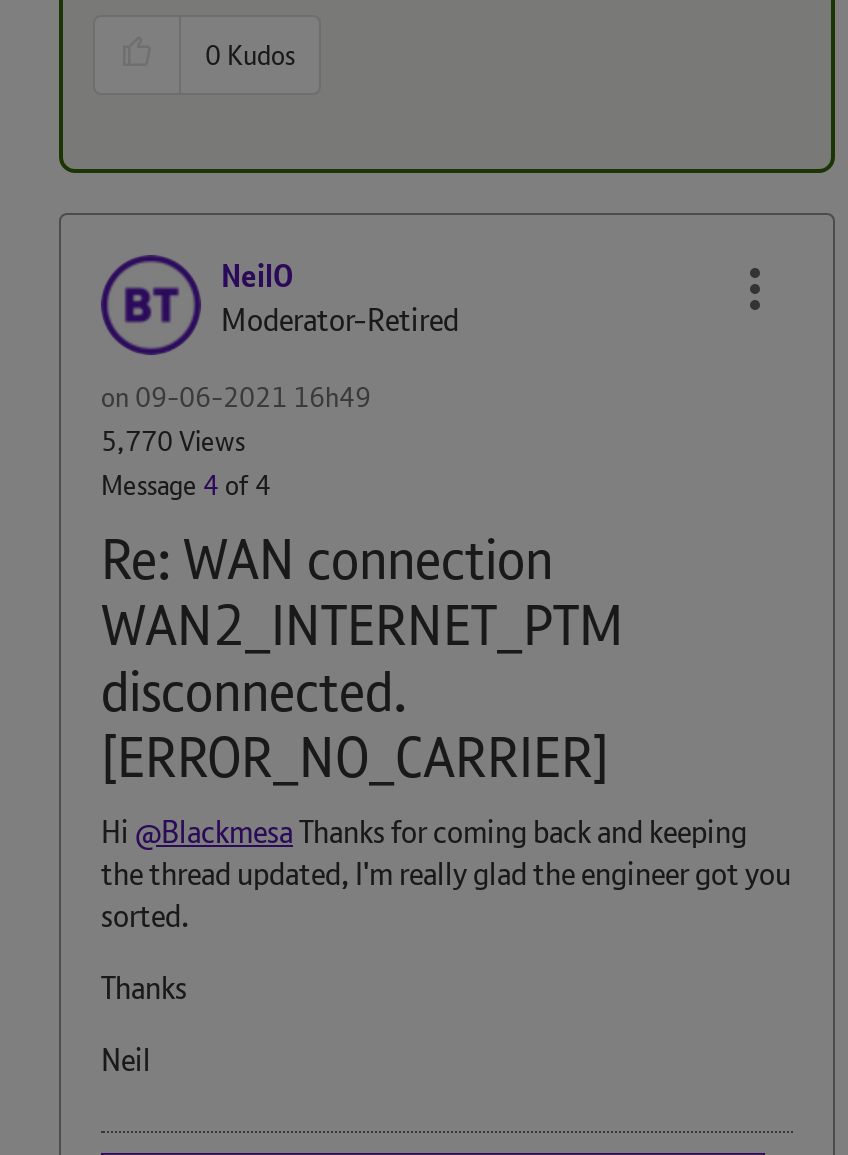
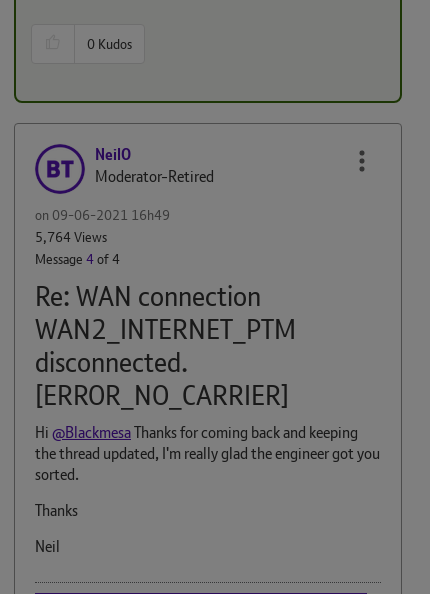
[101,423,245,459] 5,770 Views -> [35,228,107,246] 5,764 Views

